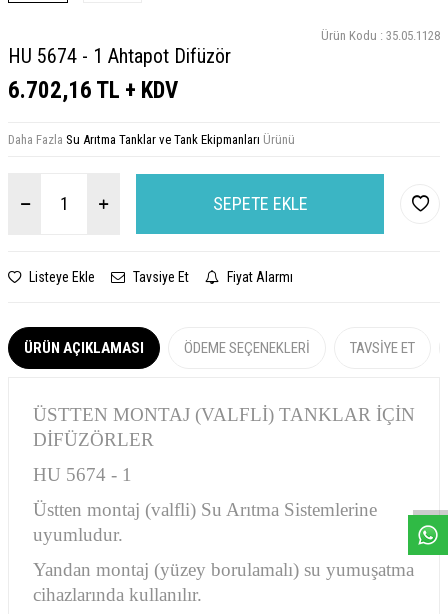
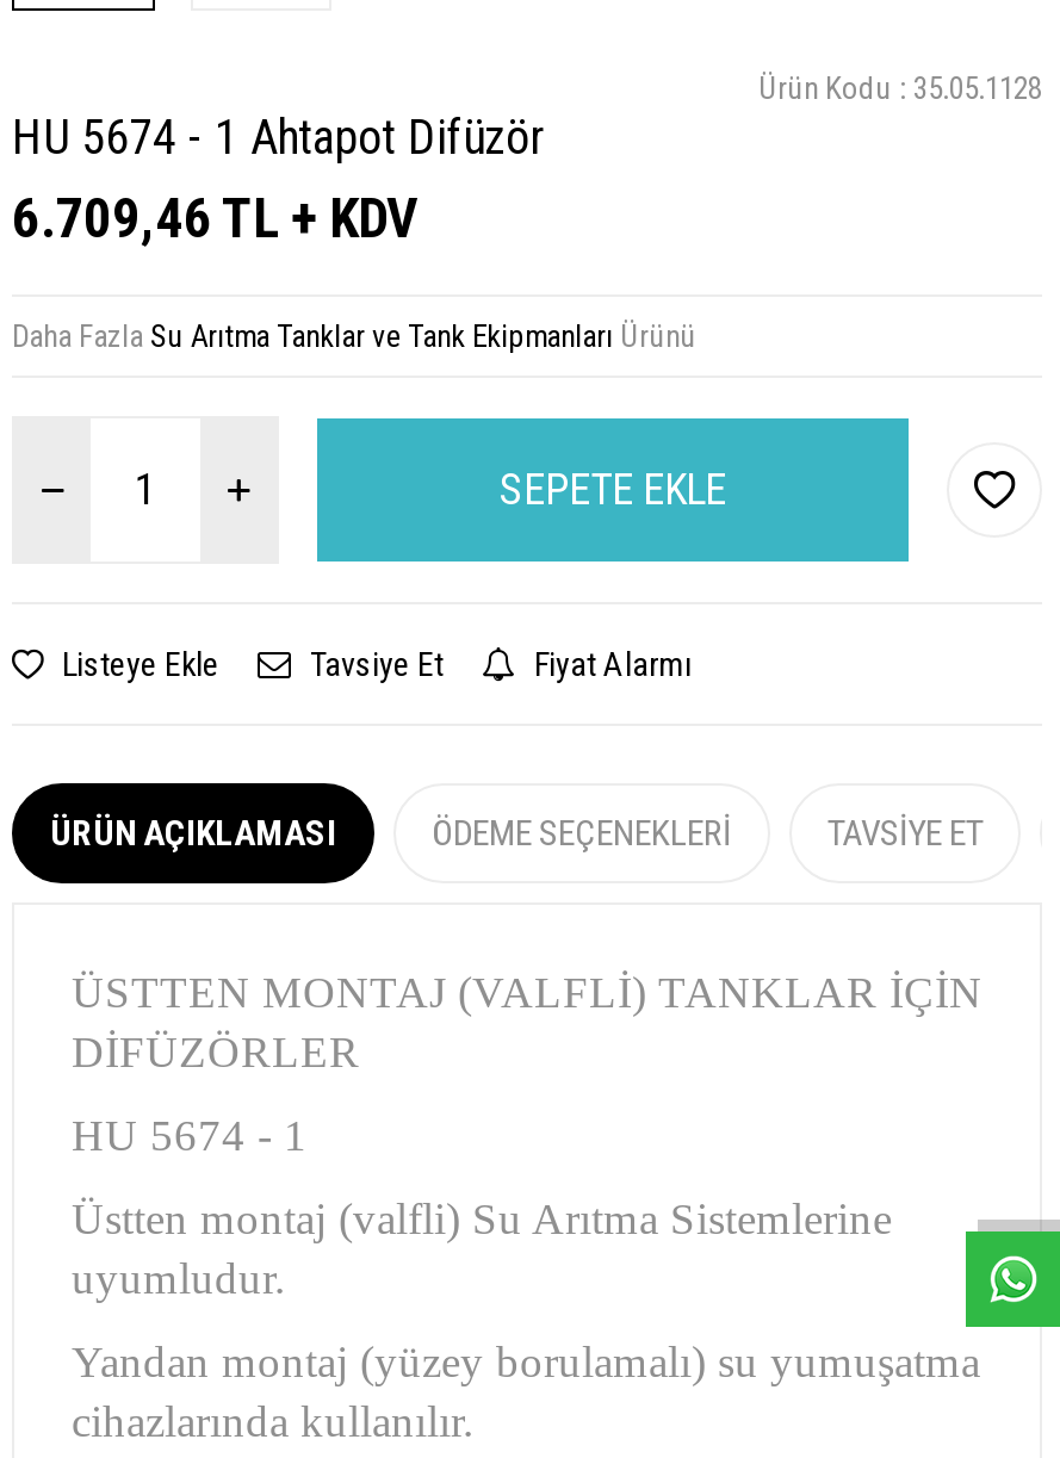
[8,77,178,104] 6.702,16 TL + KDV -> [12,187,417,251] 6.709,46 TL + KDV

